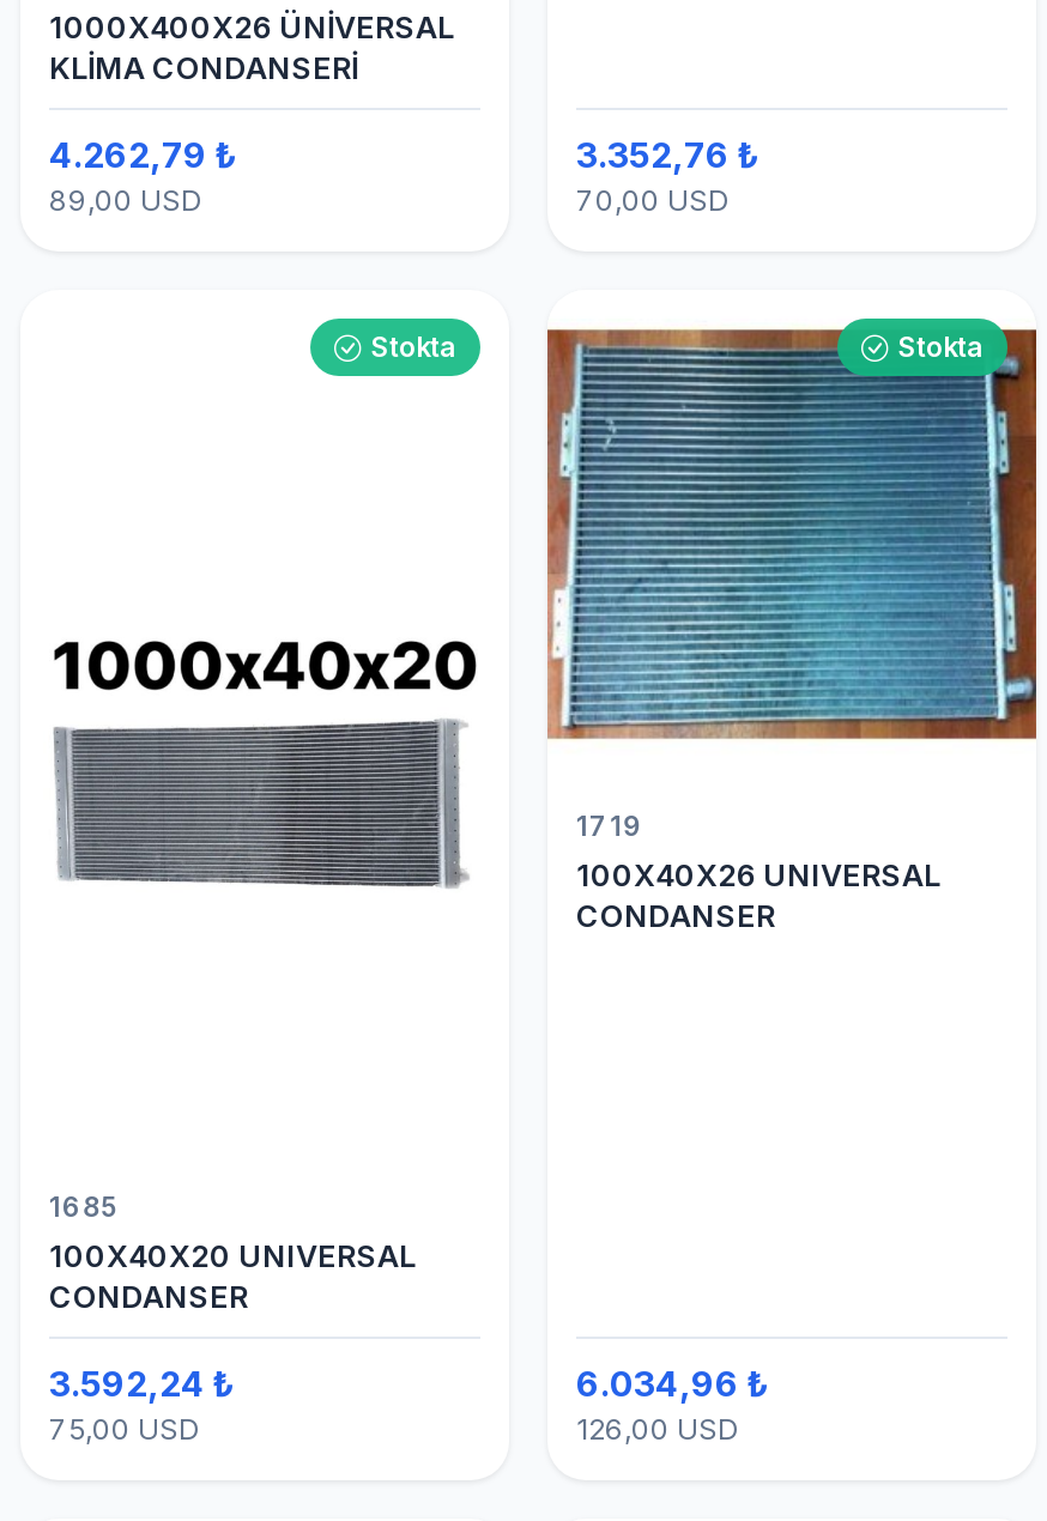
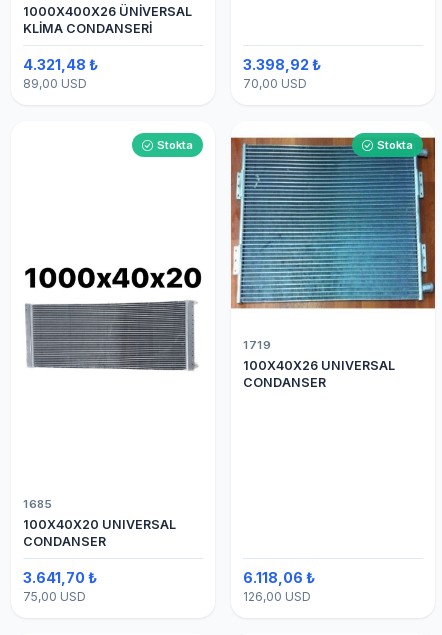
[49,135,236,176] 4.262,79 ₺ -> [23,56,98,73] 4.321,48 ₺
[576,135,758,176] 3.352,76 ₺ -> [243,56,321,73] 3.398,92 ₺
[49,1363,234,1404] 3.592,24 ₺ -> [23,569,97,586] 3.641,70 ₺
[576,1363,768,1404] 6.034,96 ₺ -> [243,569,315,586] 6.118,06 ₺

